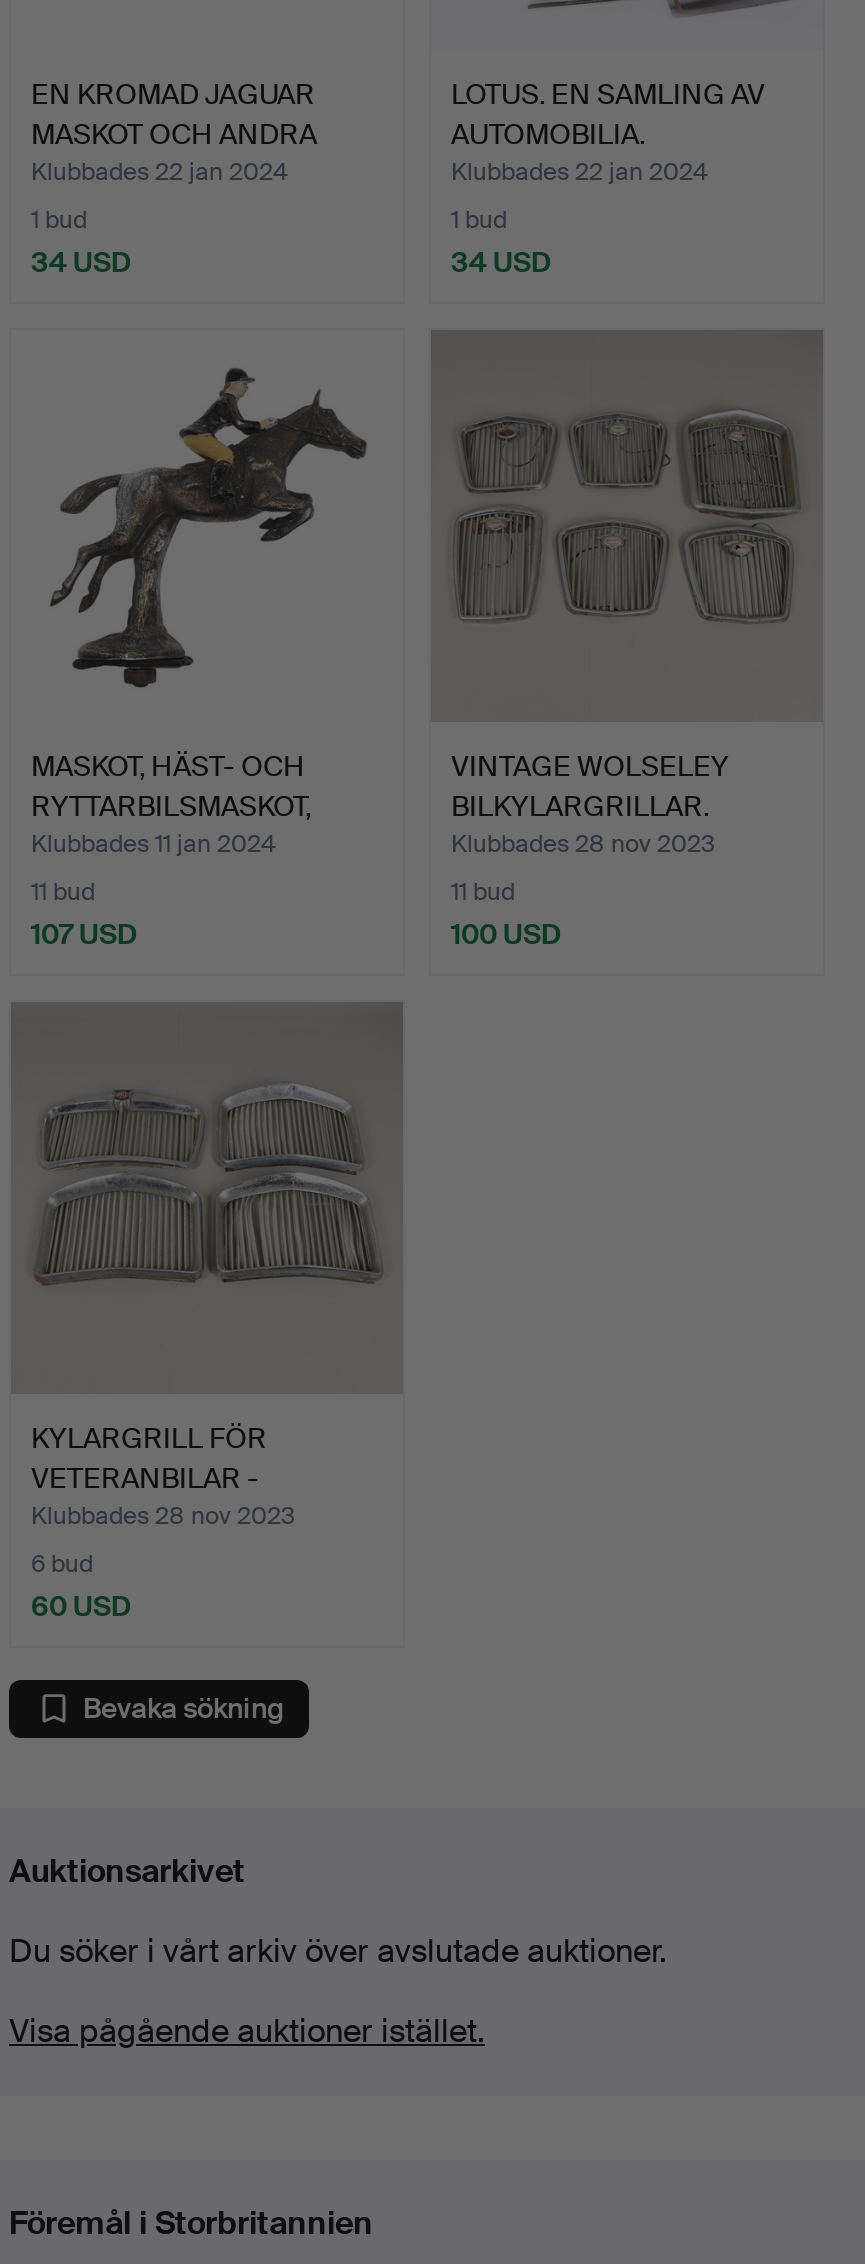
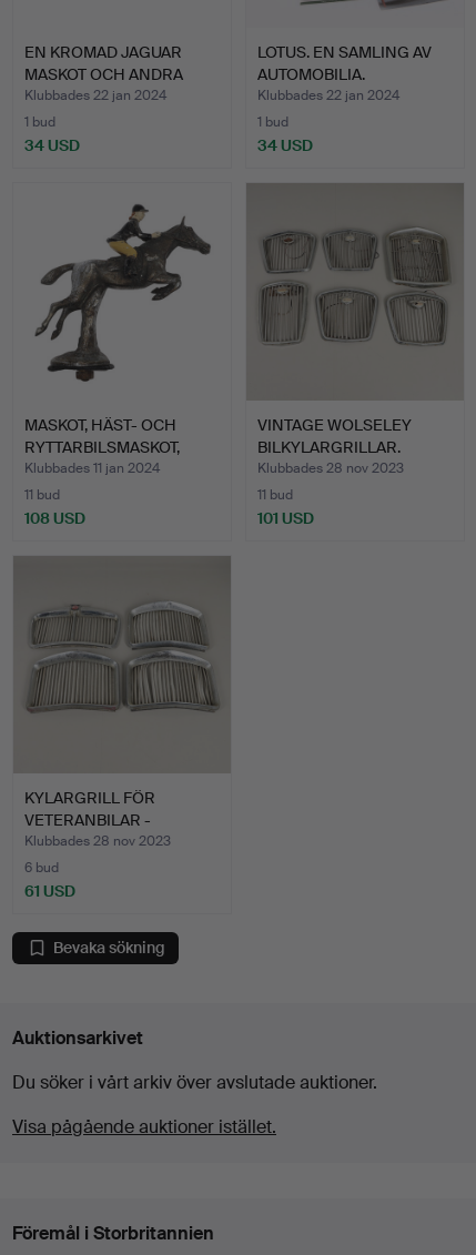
[31,916,137,952] 107 USD -> [24,508,85,528] 108 USD
[451,916,561,952] 100 USD -> [257,508,314,528] 101 USD
[31,1588,131,1624] 60 USD -> [24,881,75,901] 61 USD

